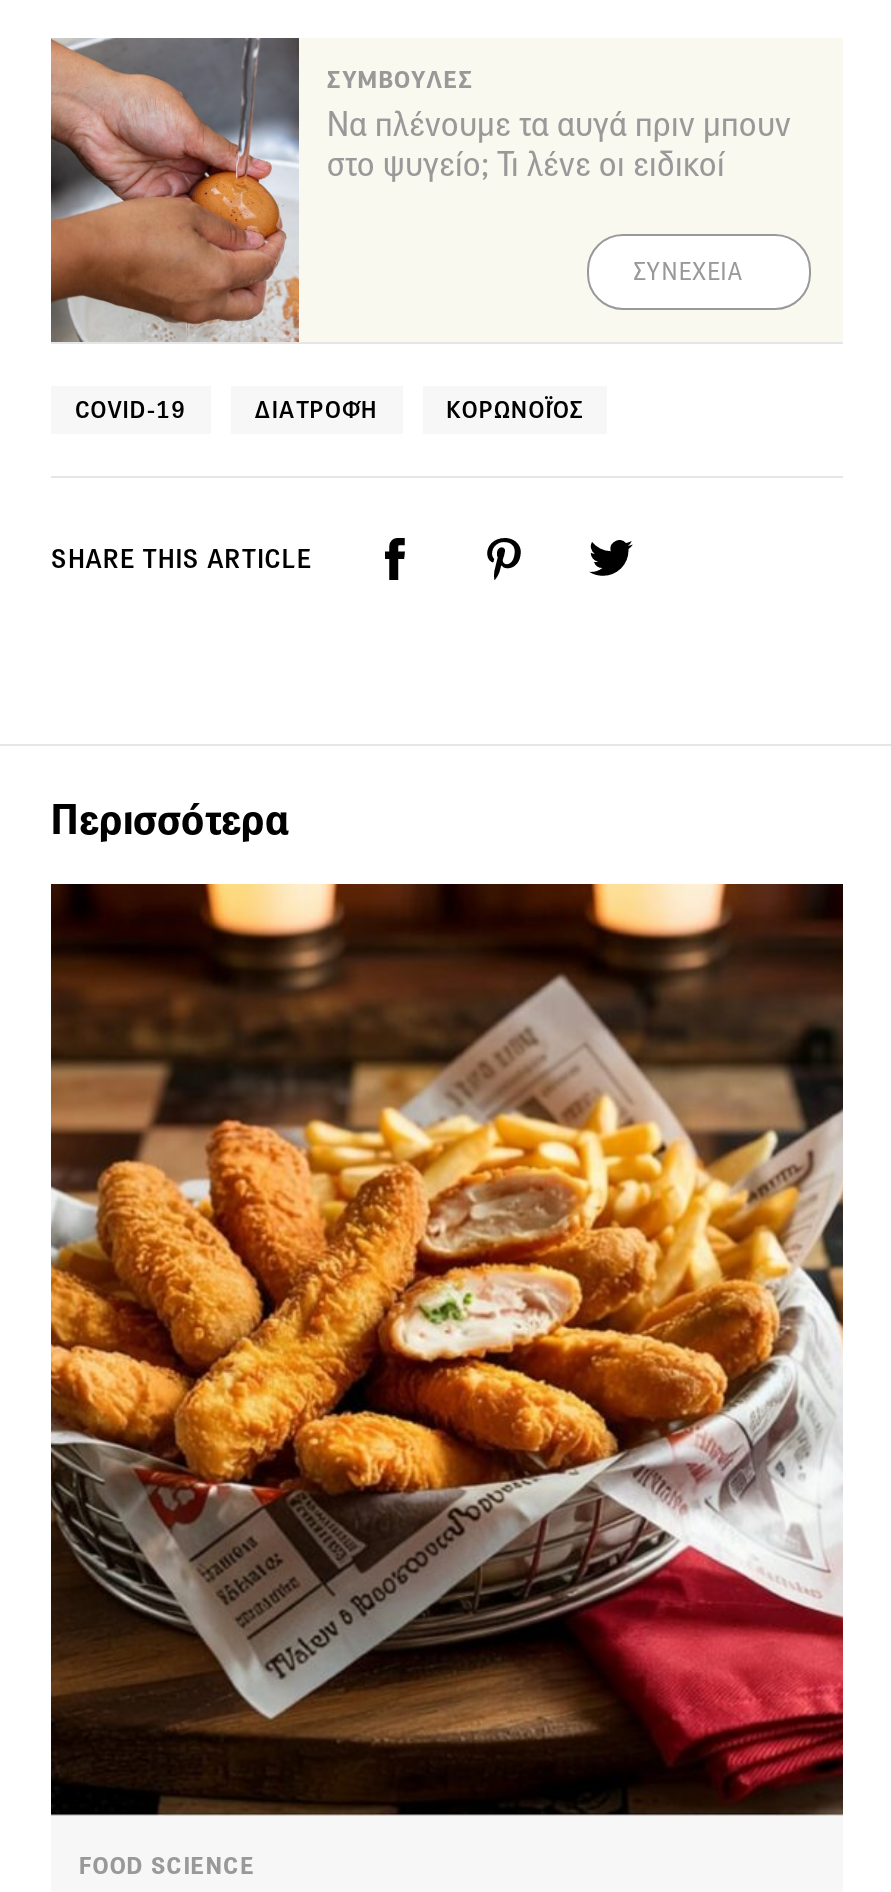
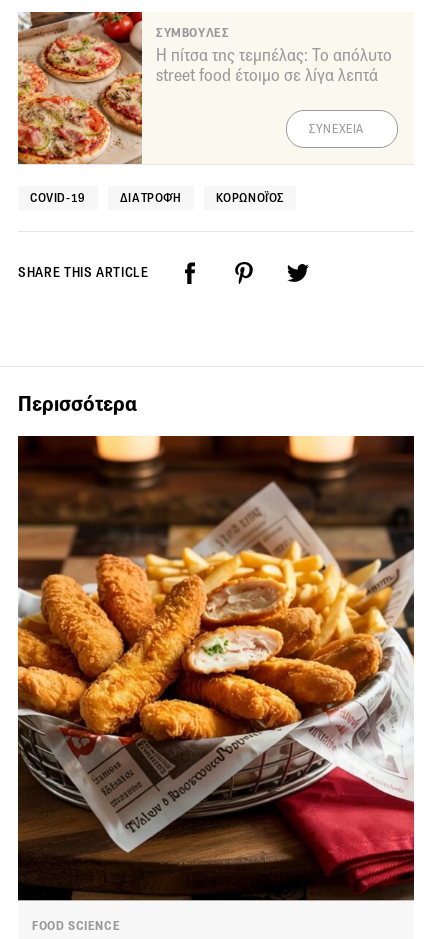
[49,36,791,342] [image] | Να πλένουμε τα αυγά πριν μπουν | στο ψυγείο; Τι λένε οι ειδικοί -> [17,11,392,165] [image] | Η πίτσα της τεμπέλας: Το απόλυτο | street food έτοιμο σε λίγα λεπτά

